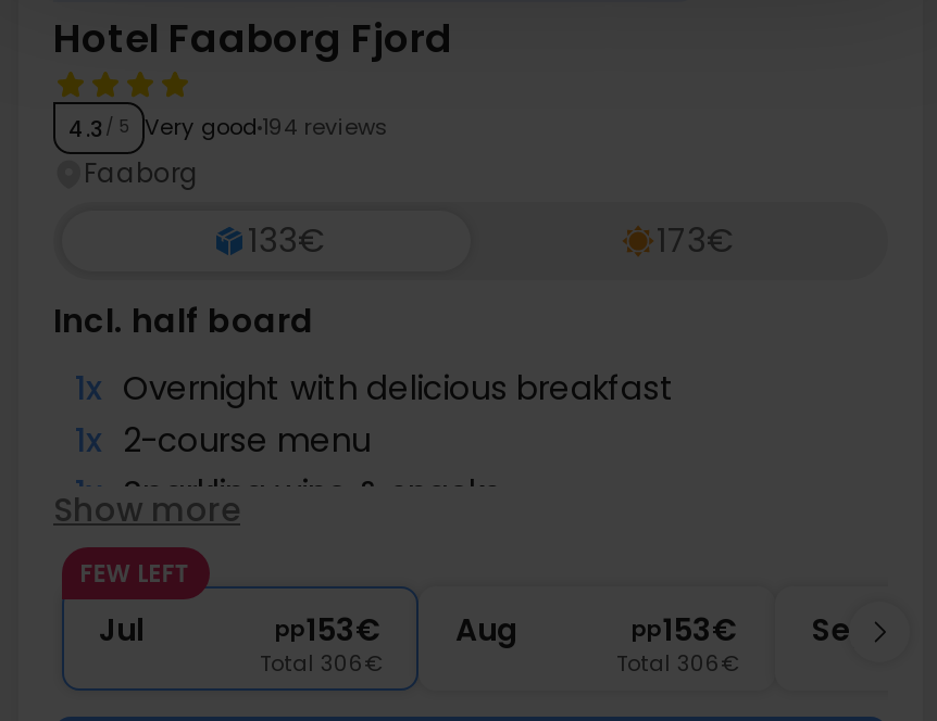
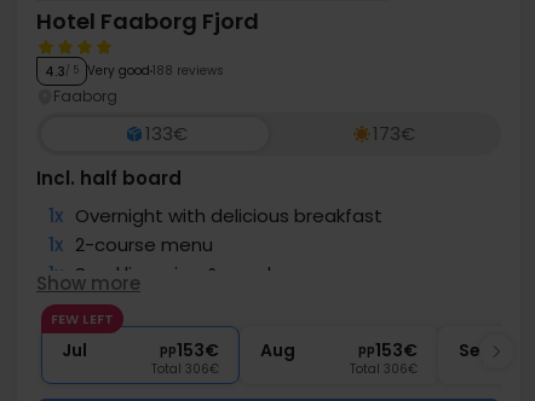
[68,111,388,144] 4.3/ 5 Very good 194 reviews -> [45,62,224,80] 4.3/ 5 Very good 188 reviews

